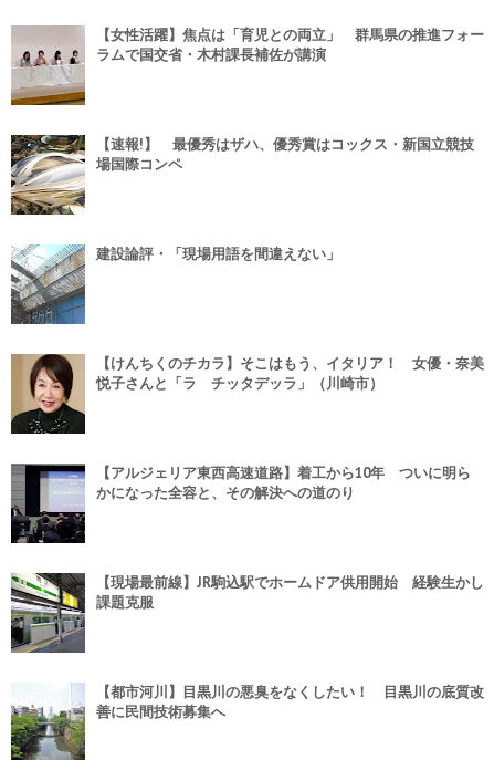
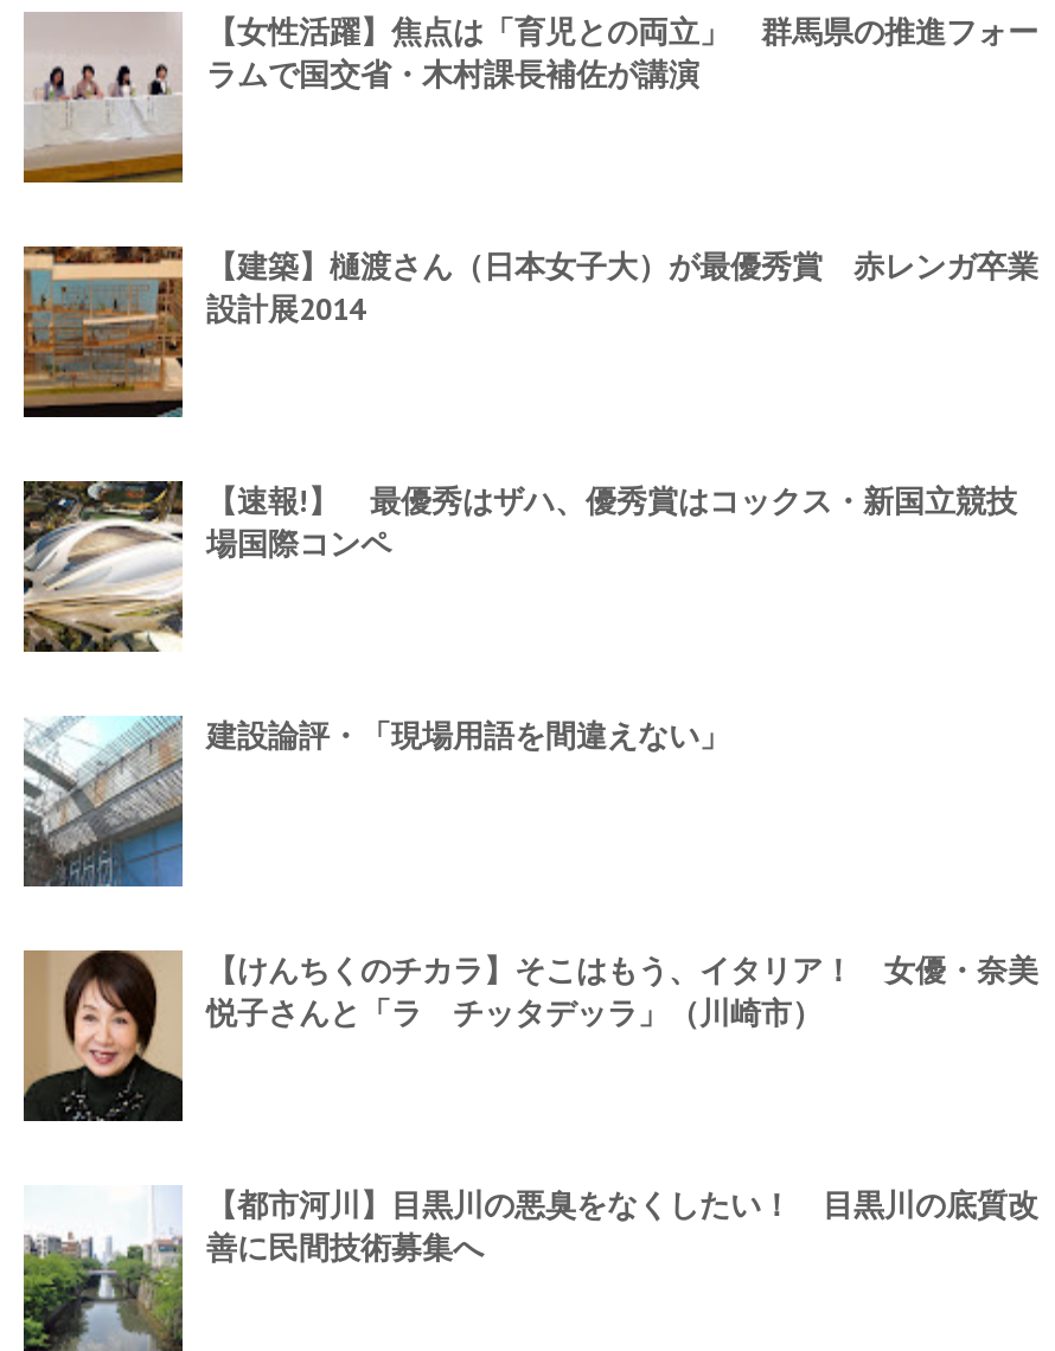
none -> [24,246,1038,417] [image] | 【建築】樋渡さん（日本女子大）が最優秀賞 赤レンガ卒業 | 設計展2014
moved [9,133,484,393] -> [19,476,1038,1033]: [image] | 【速報!】 最優秀はザハ、優秀賞はコックス・新国立競技 | 場国際コンペ | 建設論評・「現場用語を間違えない」 | 【けんちくのチカラ】そこはもう、イタリア！ 女優・奈美 | 悦子さんと「ラ チッタデッラ」（川崎市）
moved [10,353,83,436] -> [21,948,178,1126]: [image]
[10,462,471,544] [image] | 【アルジェリア東西高速道路】着工から10年 ついに明ら | かになった全容と、その解決への道のり -> none
[11,572,484,654] [image] | 【現場最前線】JR駒込駅でホームドア供用開始 経験生かし | 課題克服 -> none

